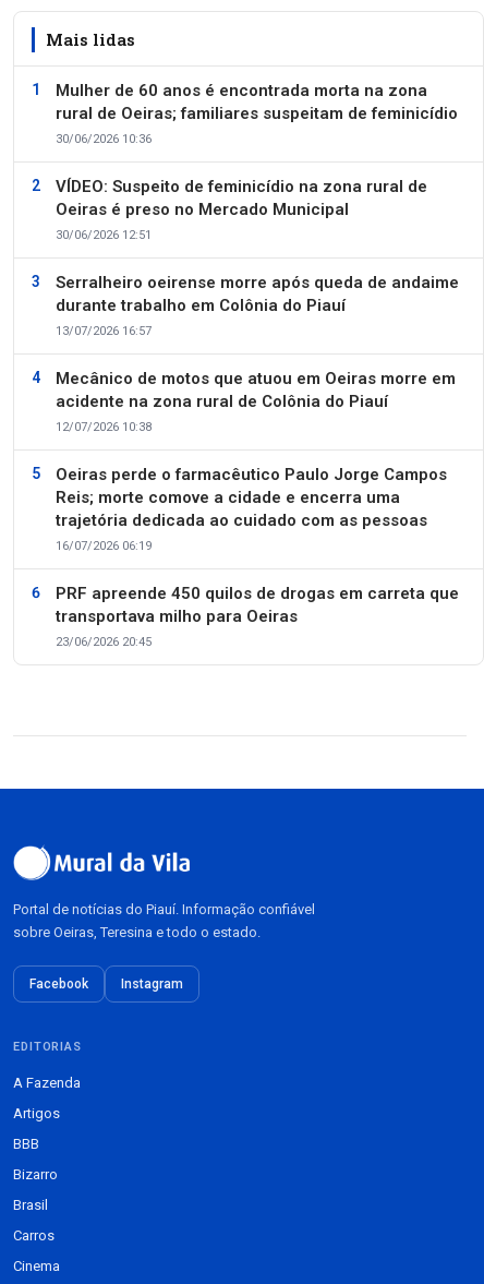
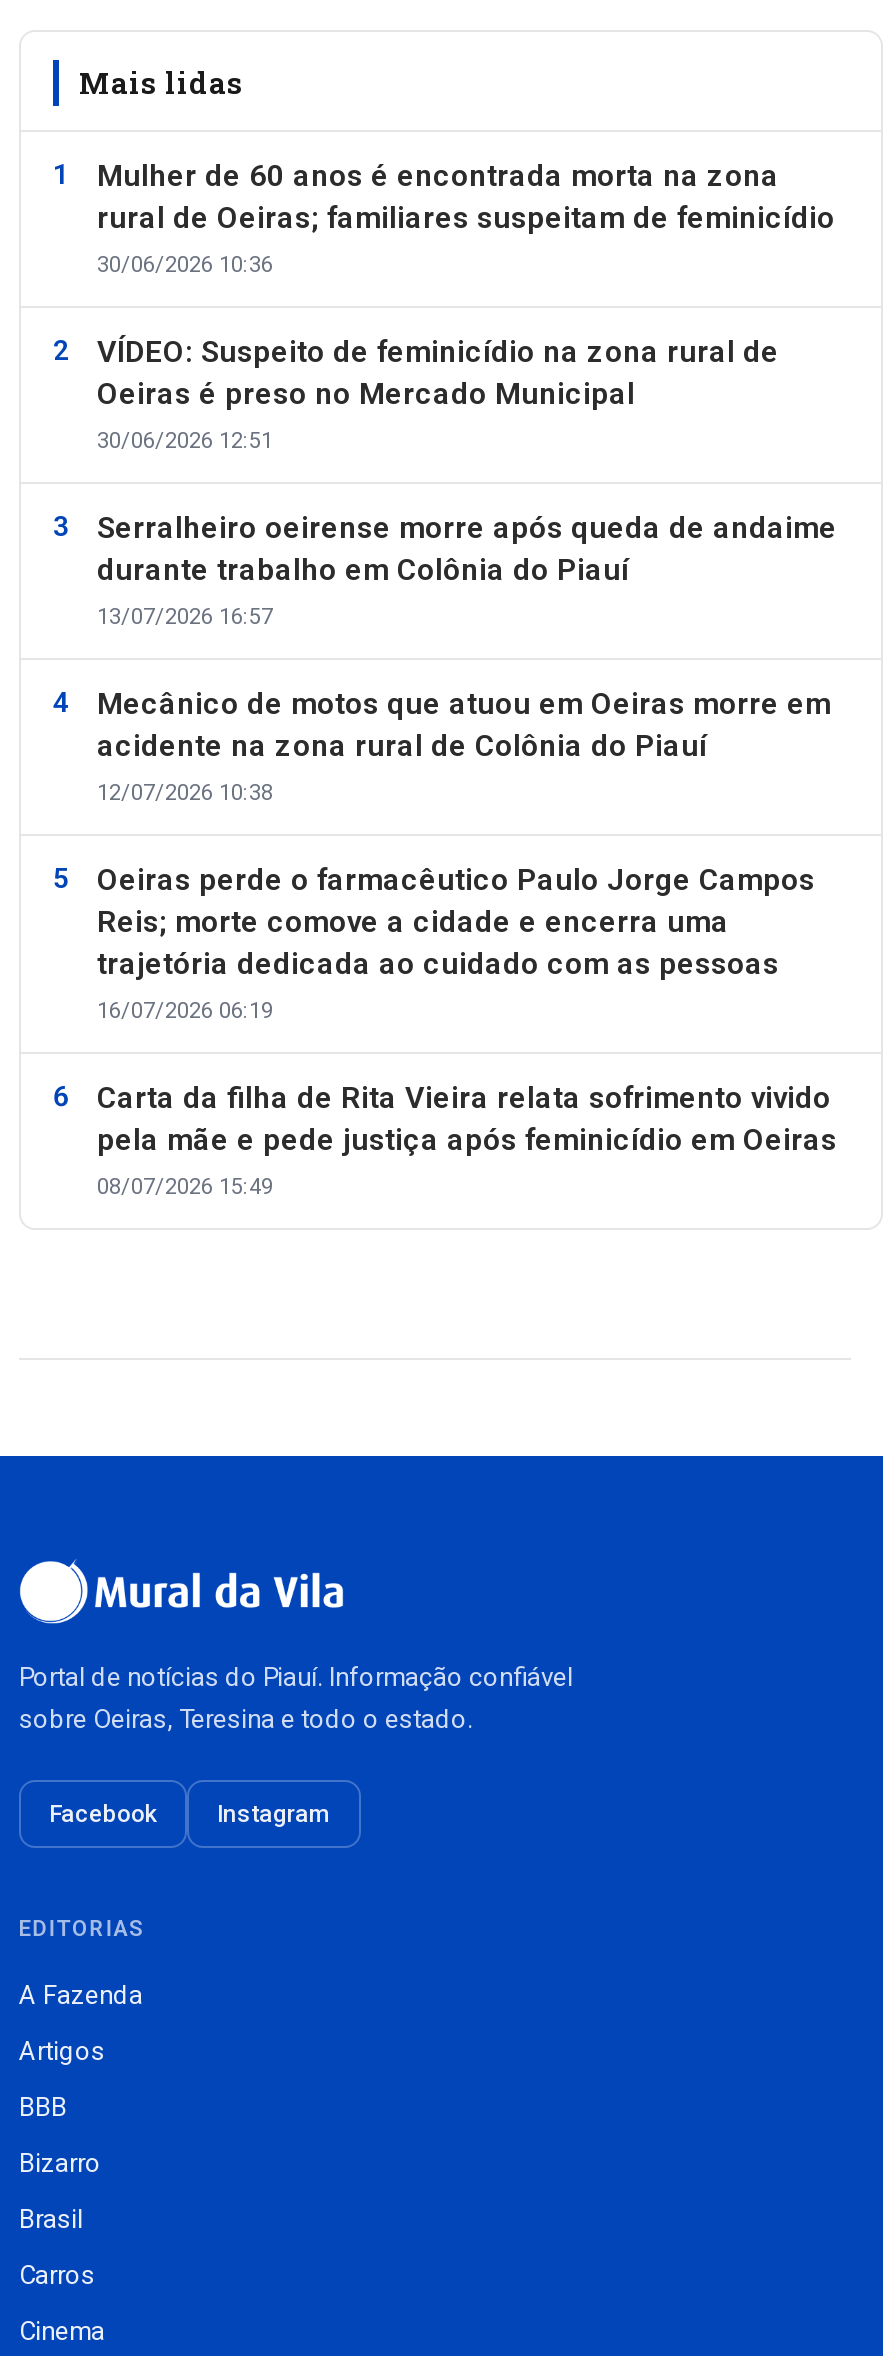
[56,584,459,649] PRF apreende 450 quilos de drogas em carreta que | transportava milho para Oeiras | 23/06/2026 20:45 -> [97,1080,837,1200] Carta da filha de Rita Vieira relata sofrimento vivido | pela mãe e pede justiça após feminicídio em Oeiras | 08/07/2026 15:49

